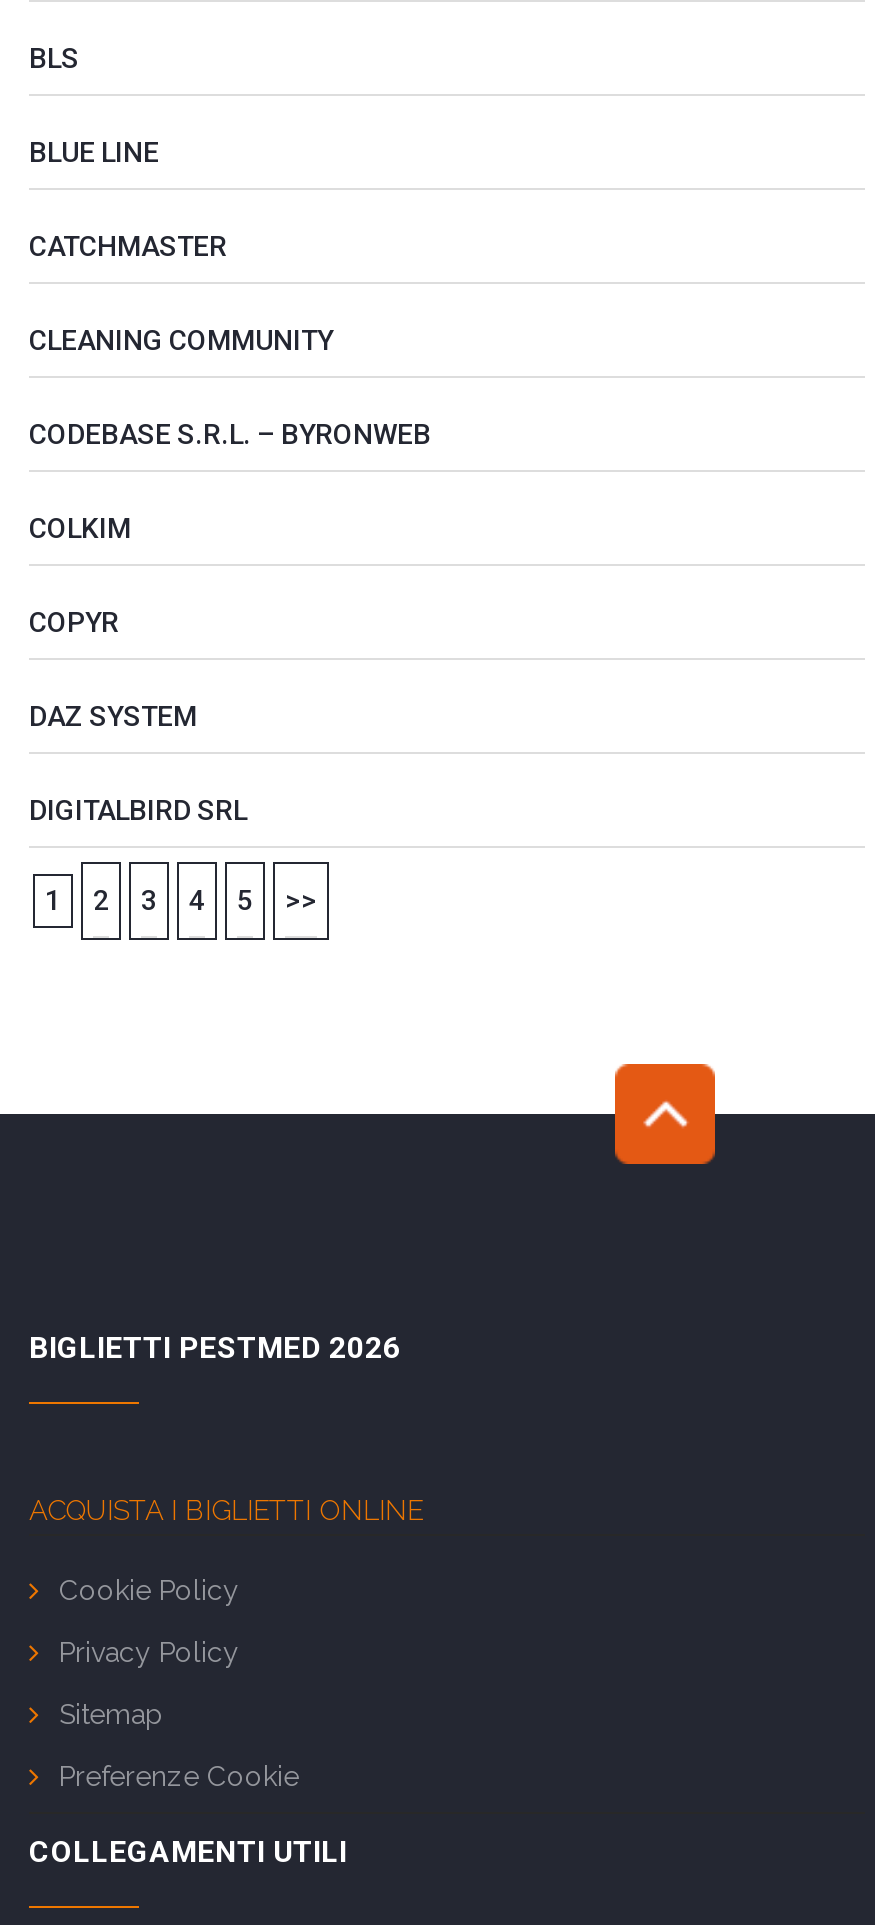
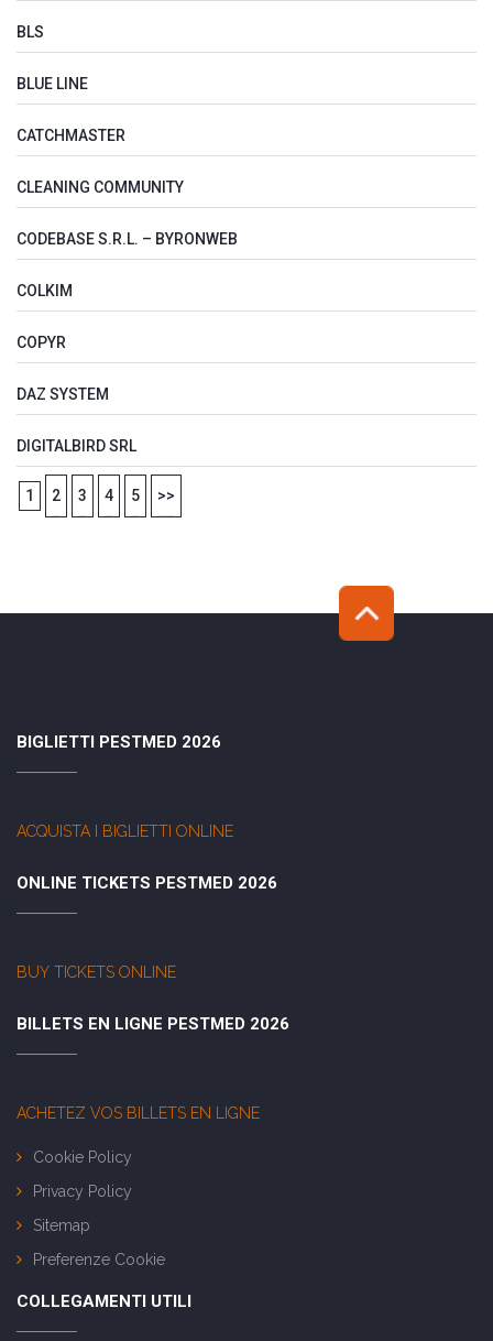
none -> [17,873,277,893] ONLINE TICKETS PESTMED 2026
none -> [17,963,289,1034] BUY TICKETS ONLINE | BILLETS EN LIGNE PESTMED 2026
none -> [17,1104,260,1122] ACHETEZ VOS BILLETS EN LIGNE

